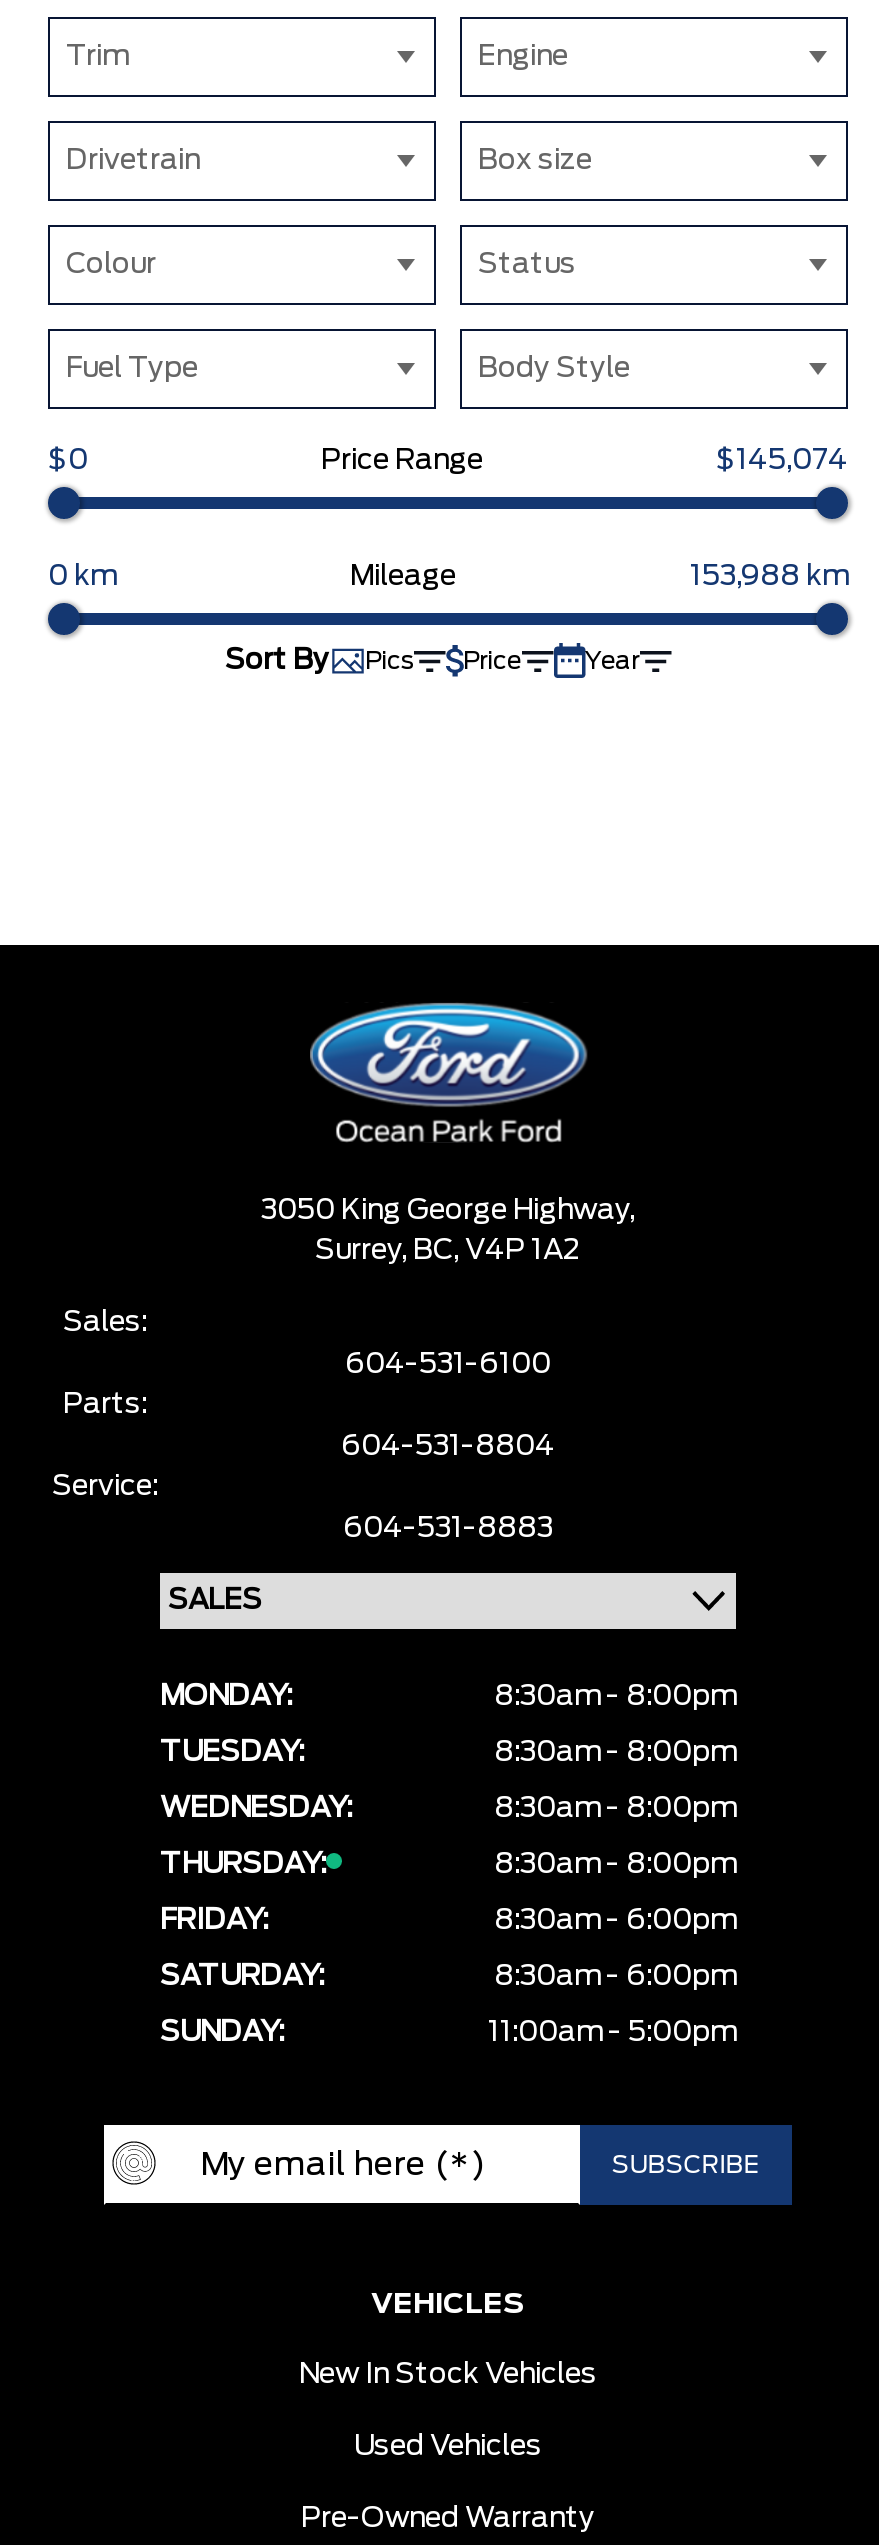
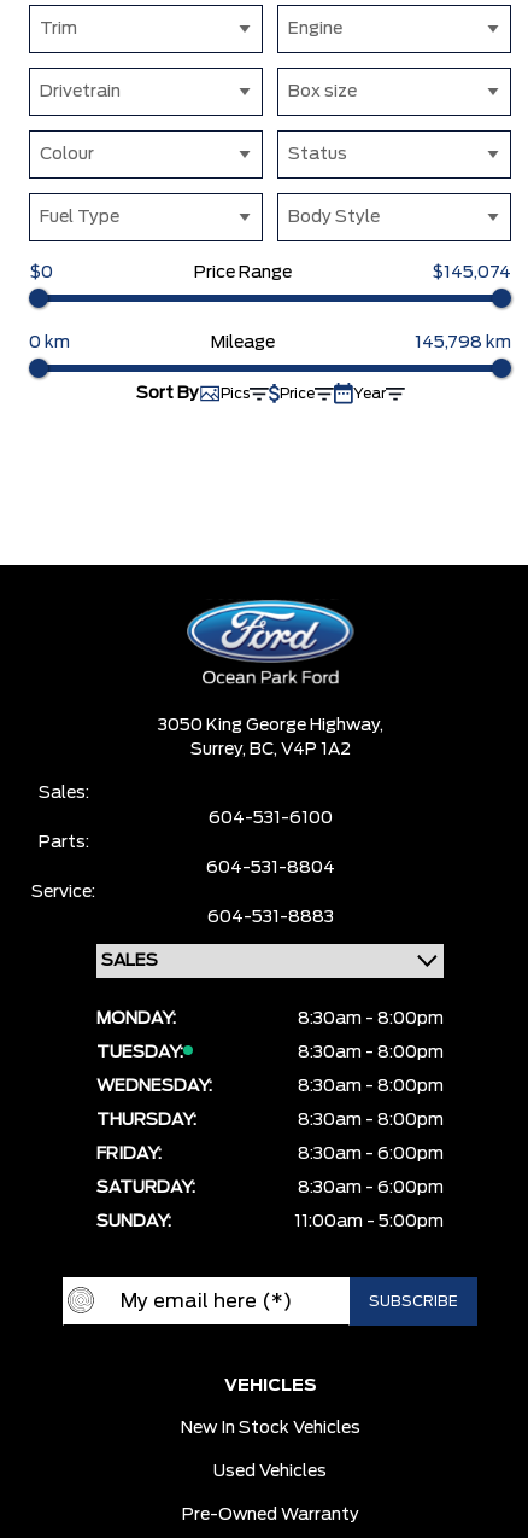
[690,563,848,591] 153,988 km -> [415,334,511,351] 145,798 km

